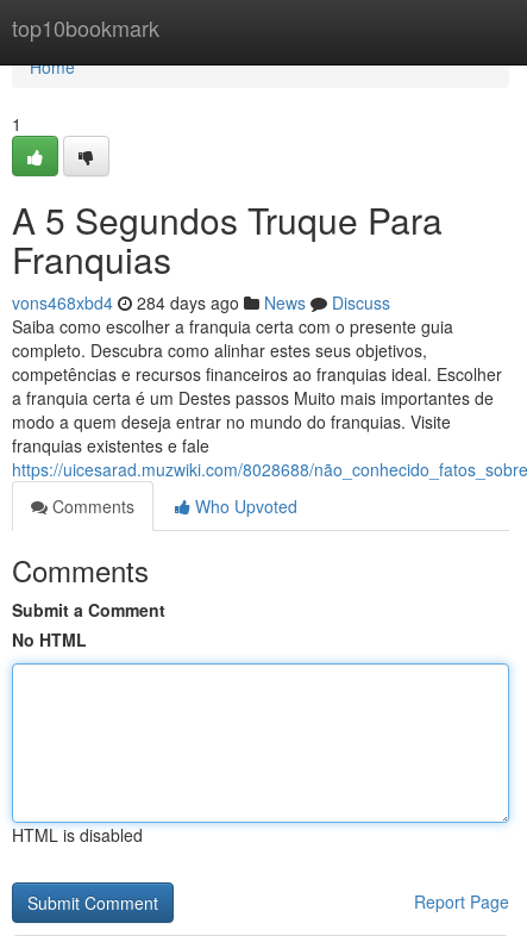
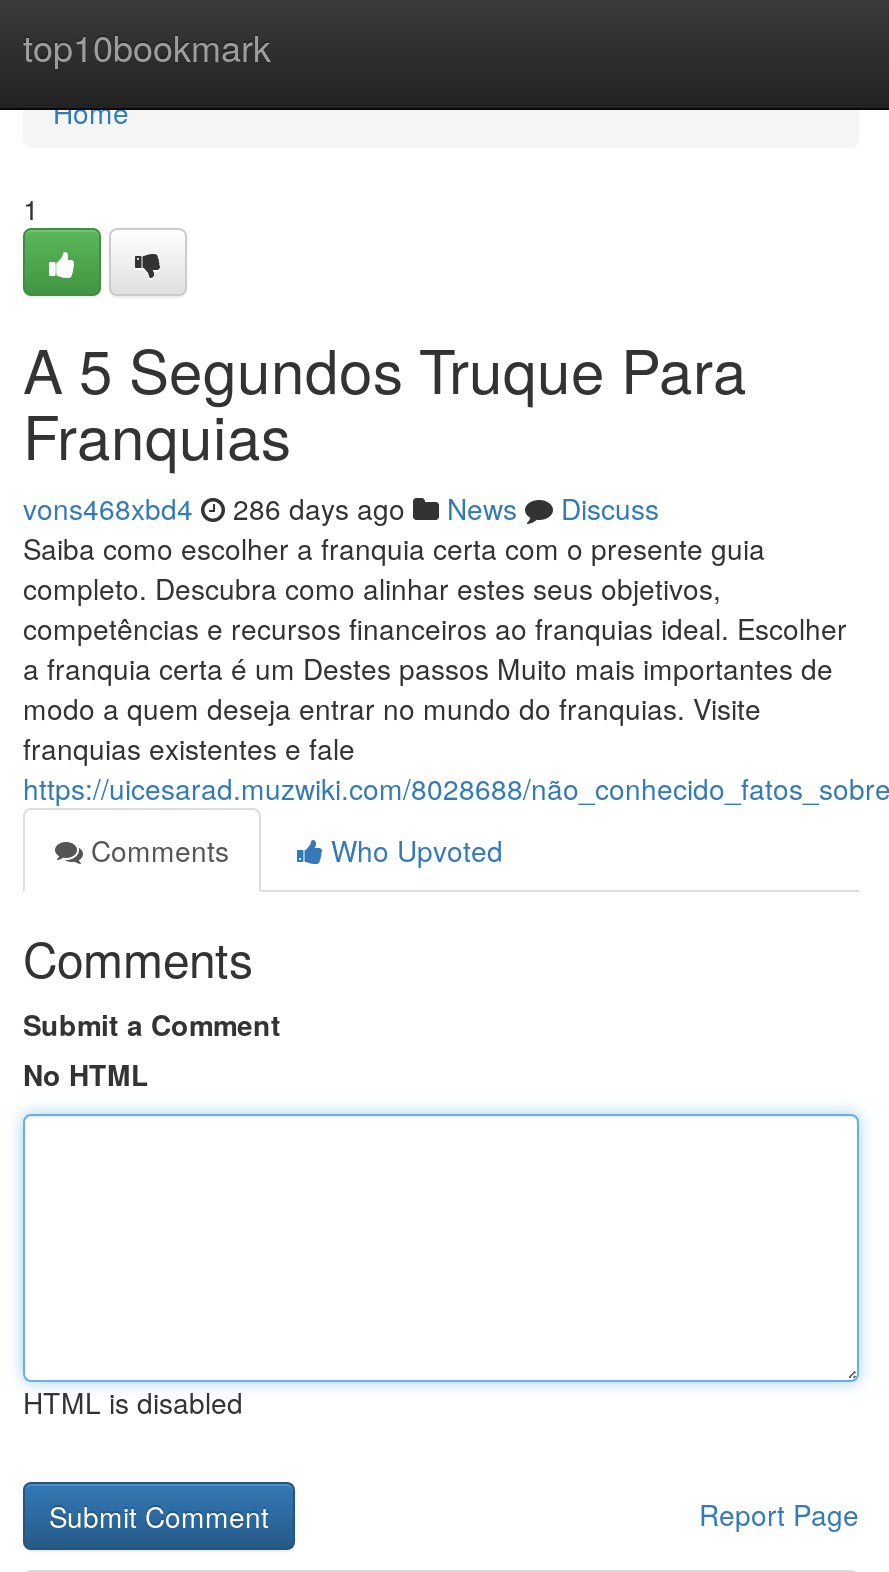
[12,291,390,314] vons468xbd4 284 days ago News Discuss -> [23,488,659,528] vons468xbd4 286 days ago News Discuss

